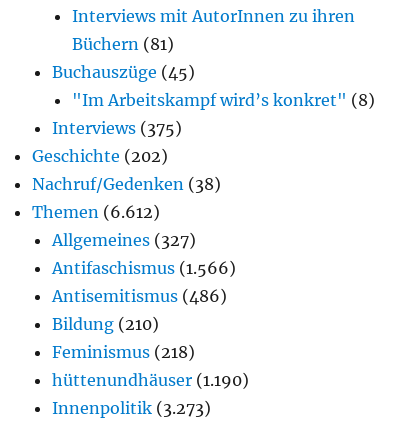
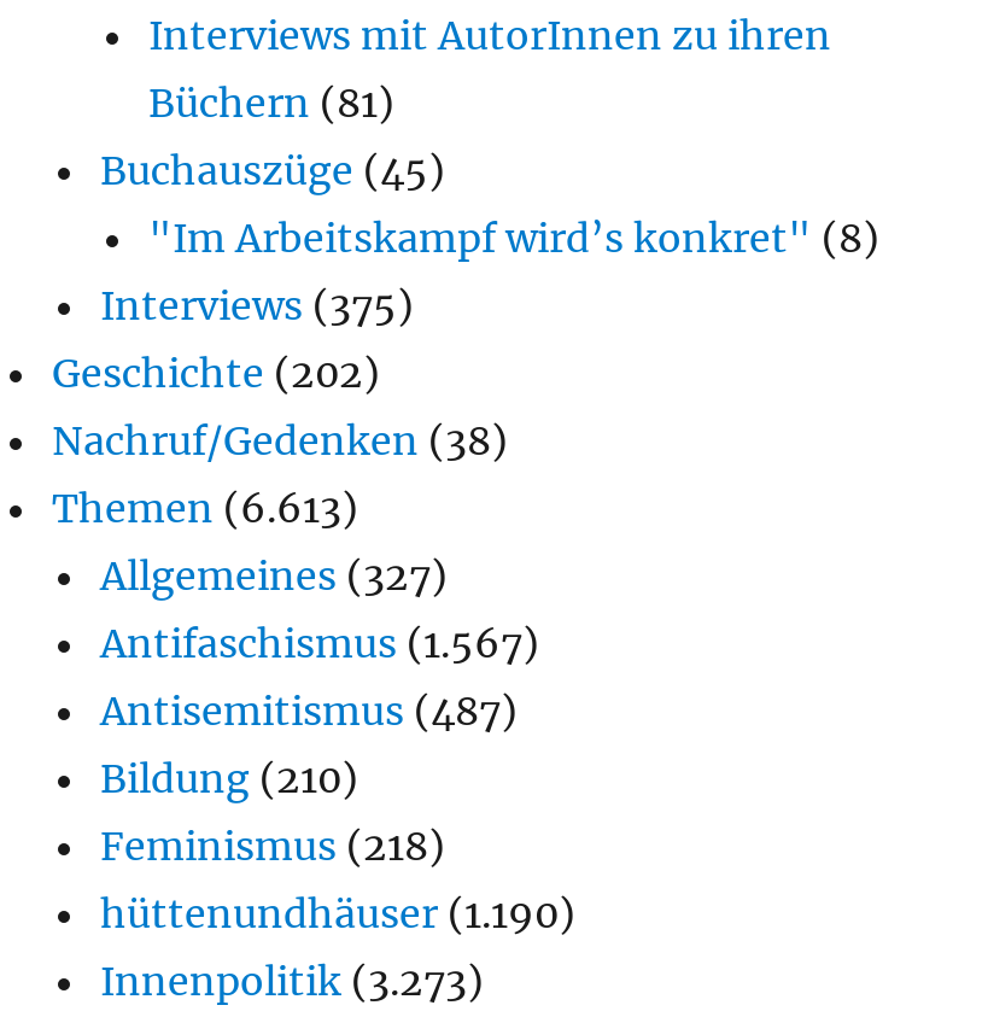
[32,202,160,222] Themen (6.612) -> [52,483,358,532] Themen (6.613)
[52,258,236,278] Antifaschismus (1.566) -> [100,618,539,667] Antifaschismus (1.567)
[52,286,227,306] Antisemitismus (486) -> [100,686,518,734] Antisemitismus (487)

